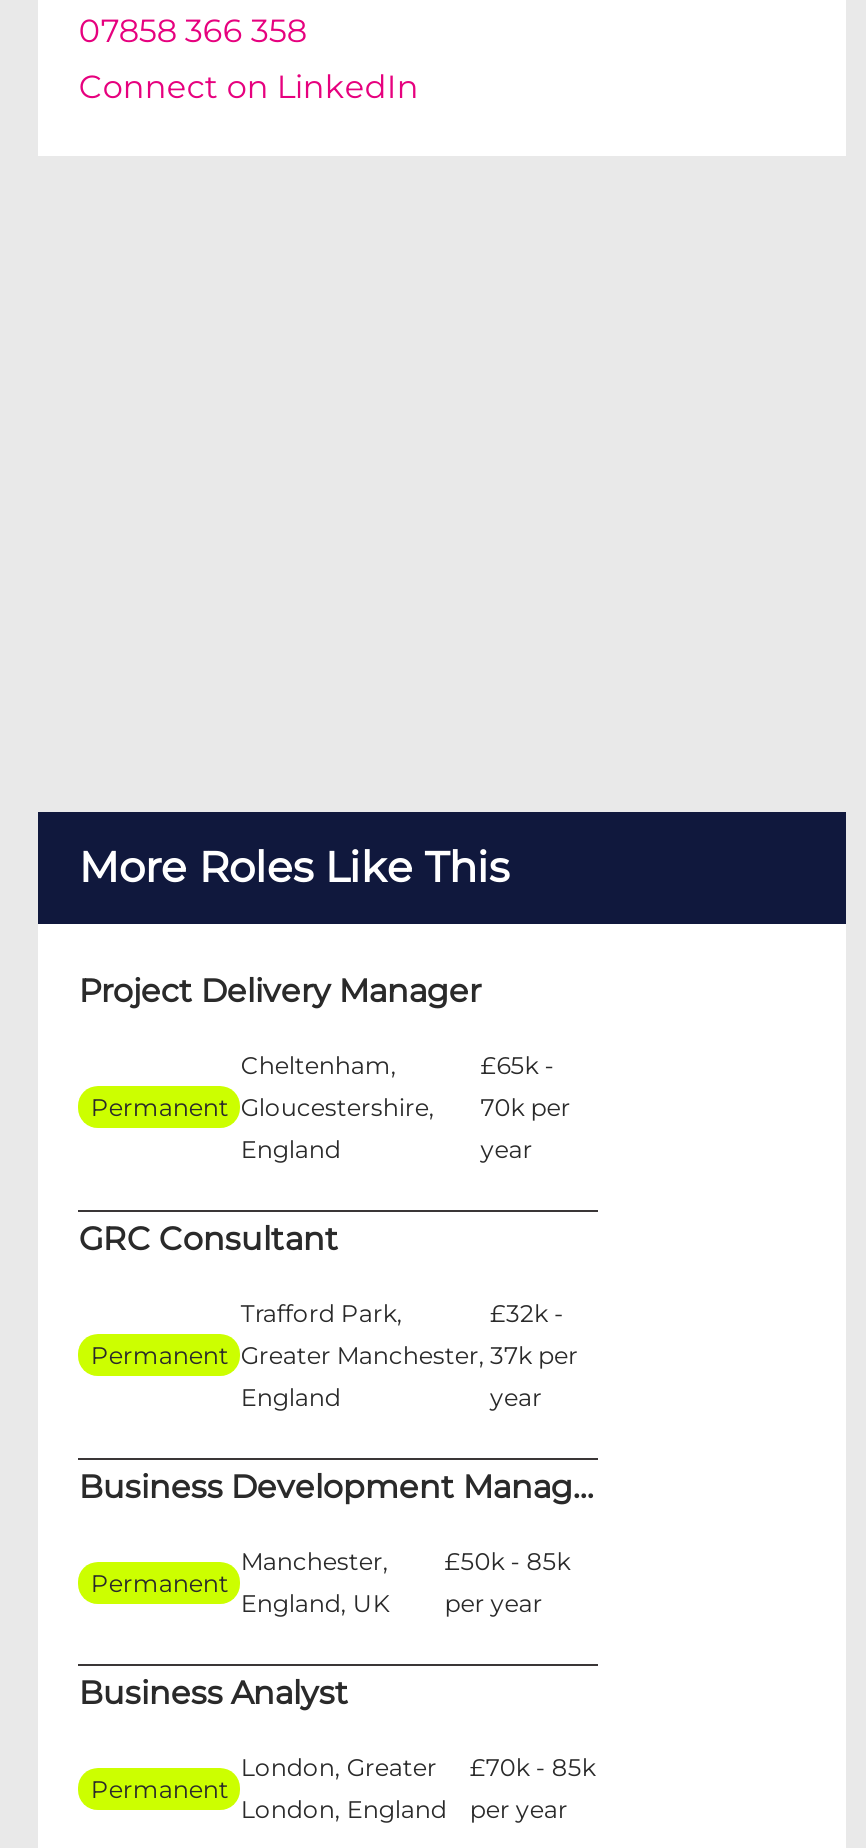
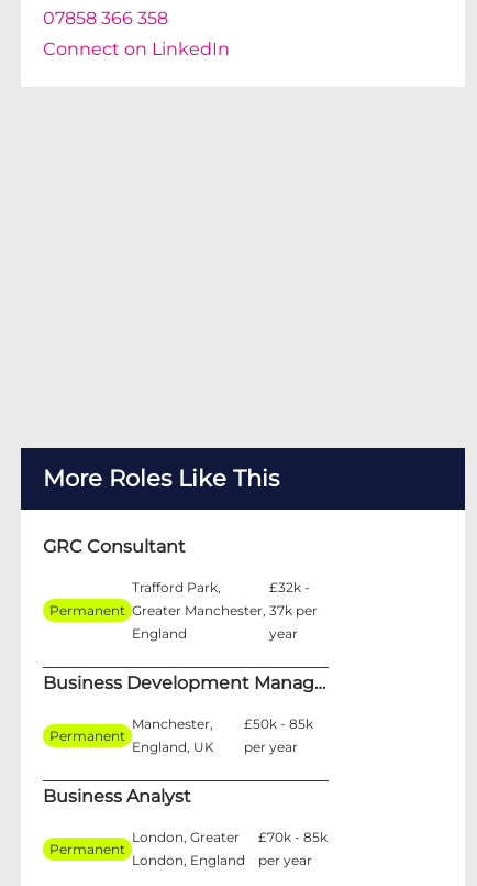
[79,973,481,1123] Project Delivery Manager | Permanent -> none
[241,1051,435,1165] Cheltenham, | Gloucestershire, | England -> none
[480,1051,570,1165] £65k - | 70k per | year -> none

